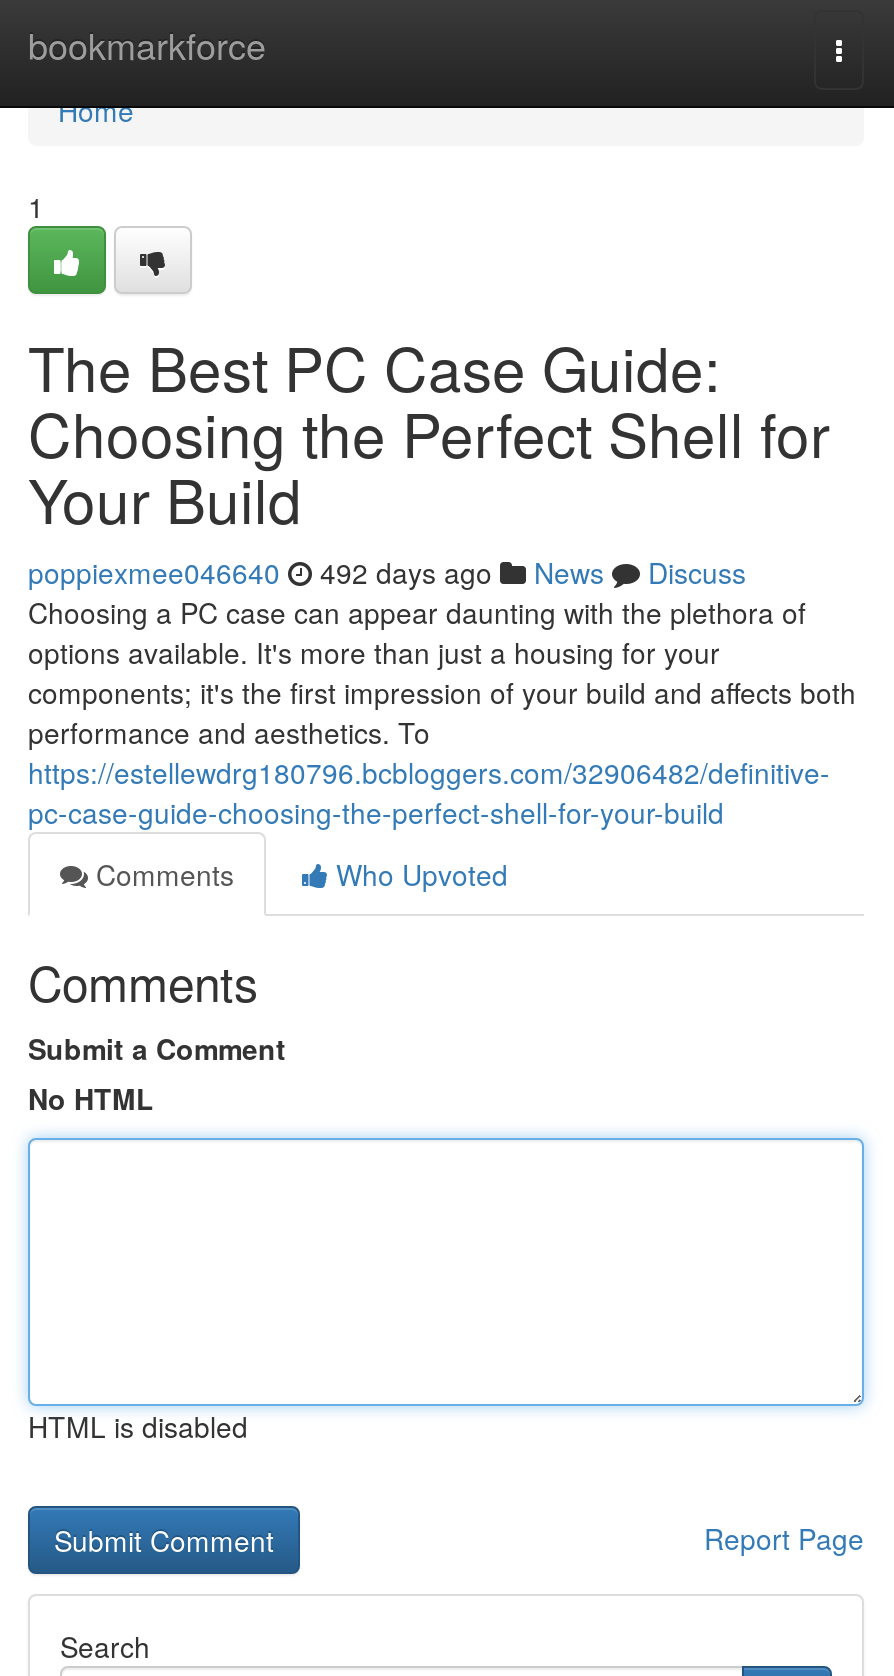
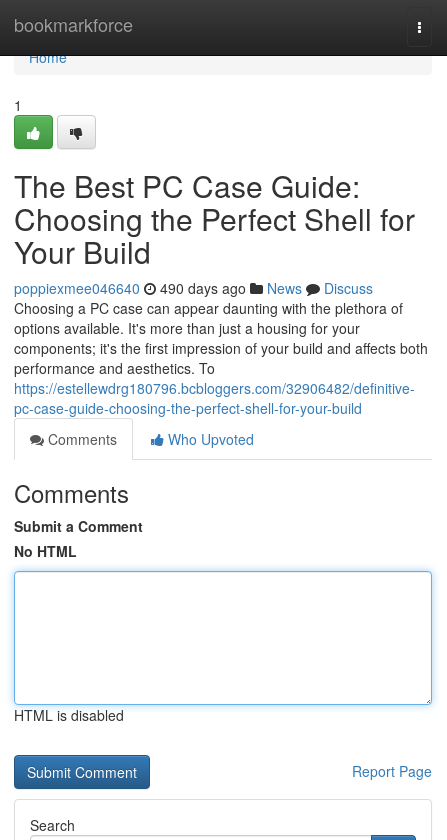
[28,552,746,592] poppiexmee046640 492 days ago News Discuss -> [14,278,373,298] poppiexmee046640 490 days ago News Discuss

